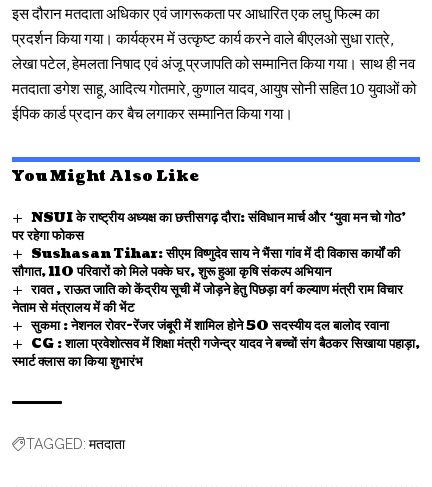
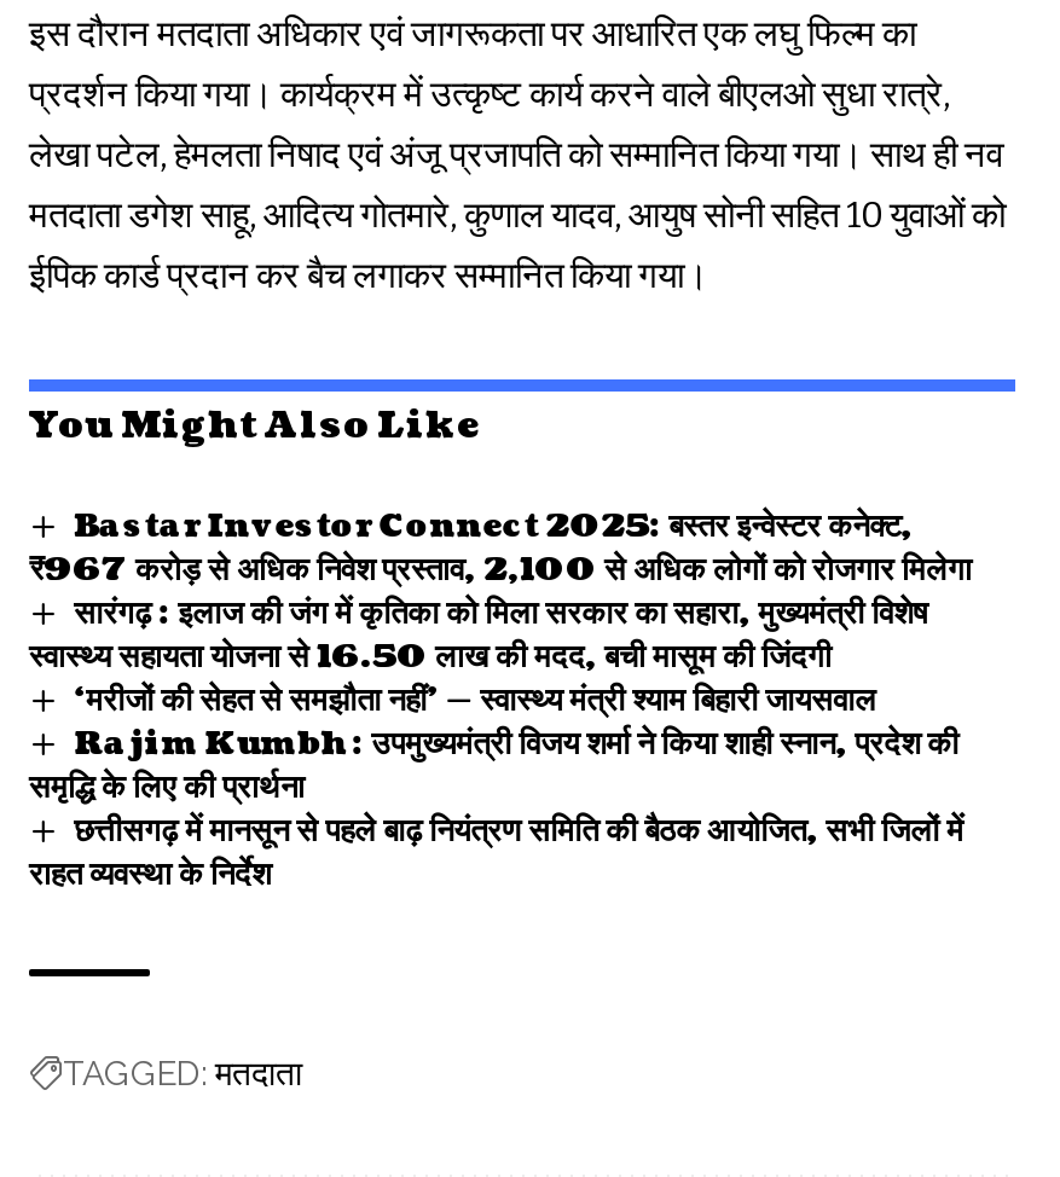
[12,209,420,371] NSUI के राष्ट्रीय अध्यक्ष का छत्तीसगढ़ दौरा: संविधान मार्च और ‘युवा मन चो गोठ’ | पर रहेगा फोकस | Sushasan Tihar: सीएम विष्णुदेव साय ने भैंसा गांव में दी विकास कार्यों की | सौगात, 110 परिवारों को मिले पक्के घर, शुरू हुआ कृषि संकल्प अभियान | रावत , राऊत जाति को केंद्रीय सूची में जोड़ने हेतु पिछड़ा वर्ग कल्याण मंत्री राम विचार | नेताम से मंत्रालय में की भेंट | सुकमा : नेशनल रोवर-रेंजर जंबूरी में शामिल होने 50 सदस्यीय दल बालोद रवाना | CG : शाला प्रवेशोत्सव में शिक्षा मंत्री गजेन्द्र यादव ने बच्चों संग बैठकर सिखाया पहाड़ा, | स्मार्ट क्लास का किया शुभारंभ -> [29,504,972,897] Bastar Investor Connect 2025: बस्तर इन्वेस्टर कनेक्ट, | ₹967 करोड़ से अधिक निवेश प्रस्ताव, 2,100 से अधिक लोगों को रोजगार मिलेगा | सारंगढ़ : इलाज की जंग में कृतिका को मिला सरकार का सहारा, मुख्यमंत्री विशेष | स्वास्थ्य सहायता योजना से 16.50 लाख की मदद, बची मासूम की जिंदगी | ‘मरीजों की सेहत से समझौता नहीं’ — स्वास्थ्य मंत्री श्याम बिहारी जायसवाल | Rajim Kumbh : उपमुख्यमंत्री विजय शर्मा ने किया शाही स्नान, प्रदेश की | समृद्धि के लिए की प्रार्थना | छत्तीसगढ़ में मानसून से पहले बाढ़ नियंत्रण समिति की बैठक आयोजित, सभी जिलों में | राहत व्यवस्था के निर्देश

